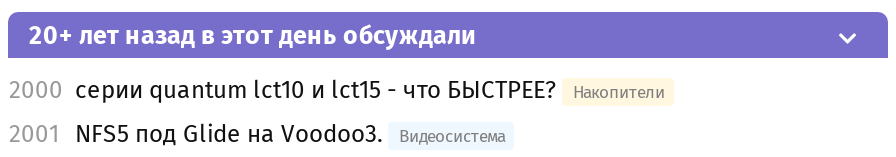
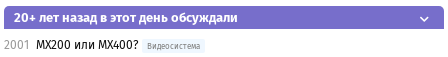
[9,76,665,148] 2000 серии quantum lct10 и lct15 - что БЫСТРЕЕ? | Накопители | 2001 NFS5 под Glide на Voodoo3. -> [4,38,139,52] 2001 MX200 или MX400?

